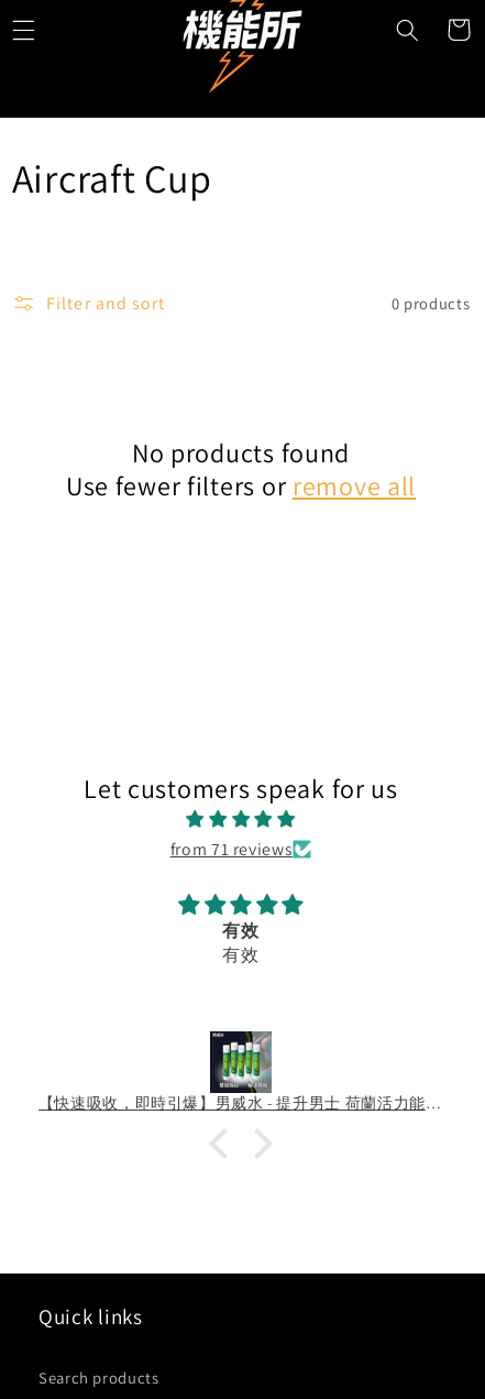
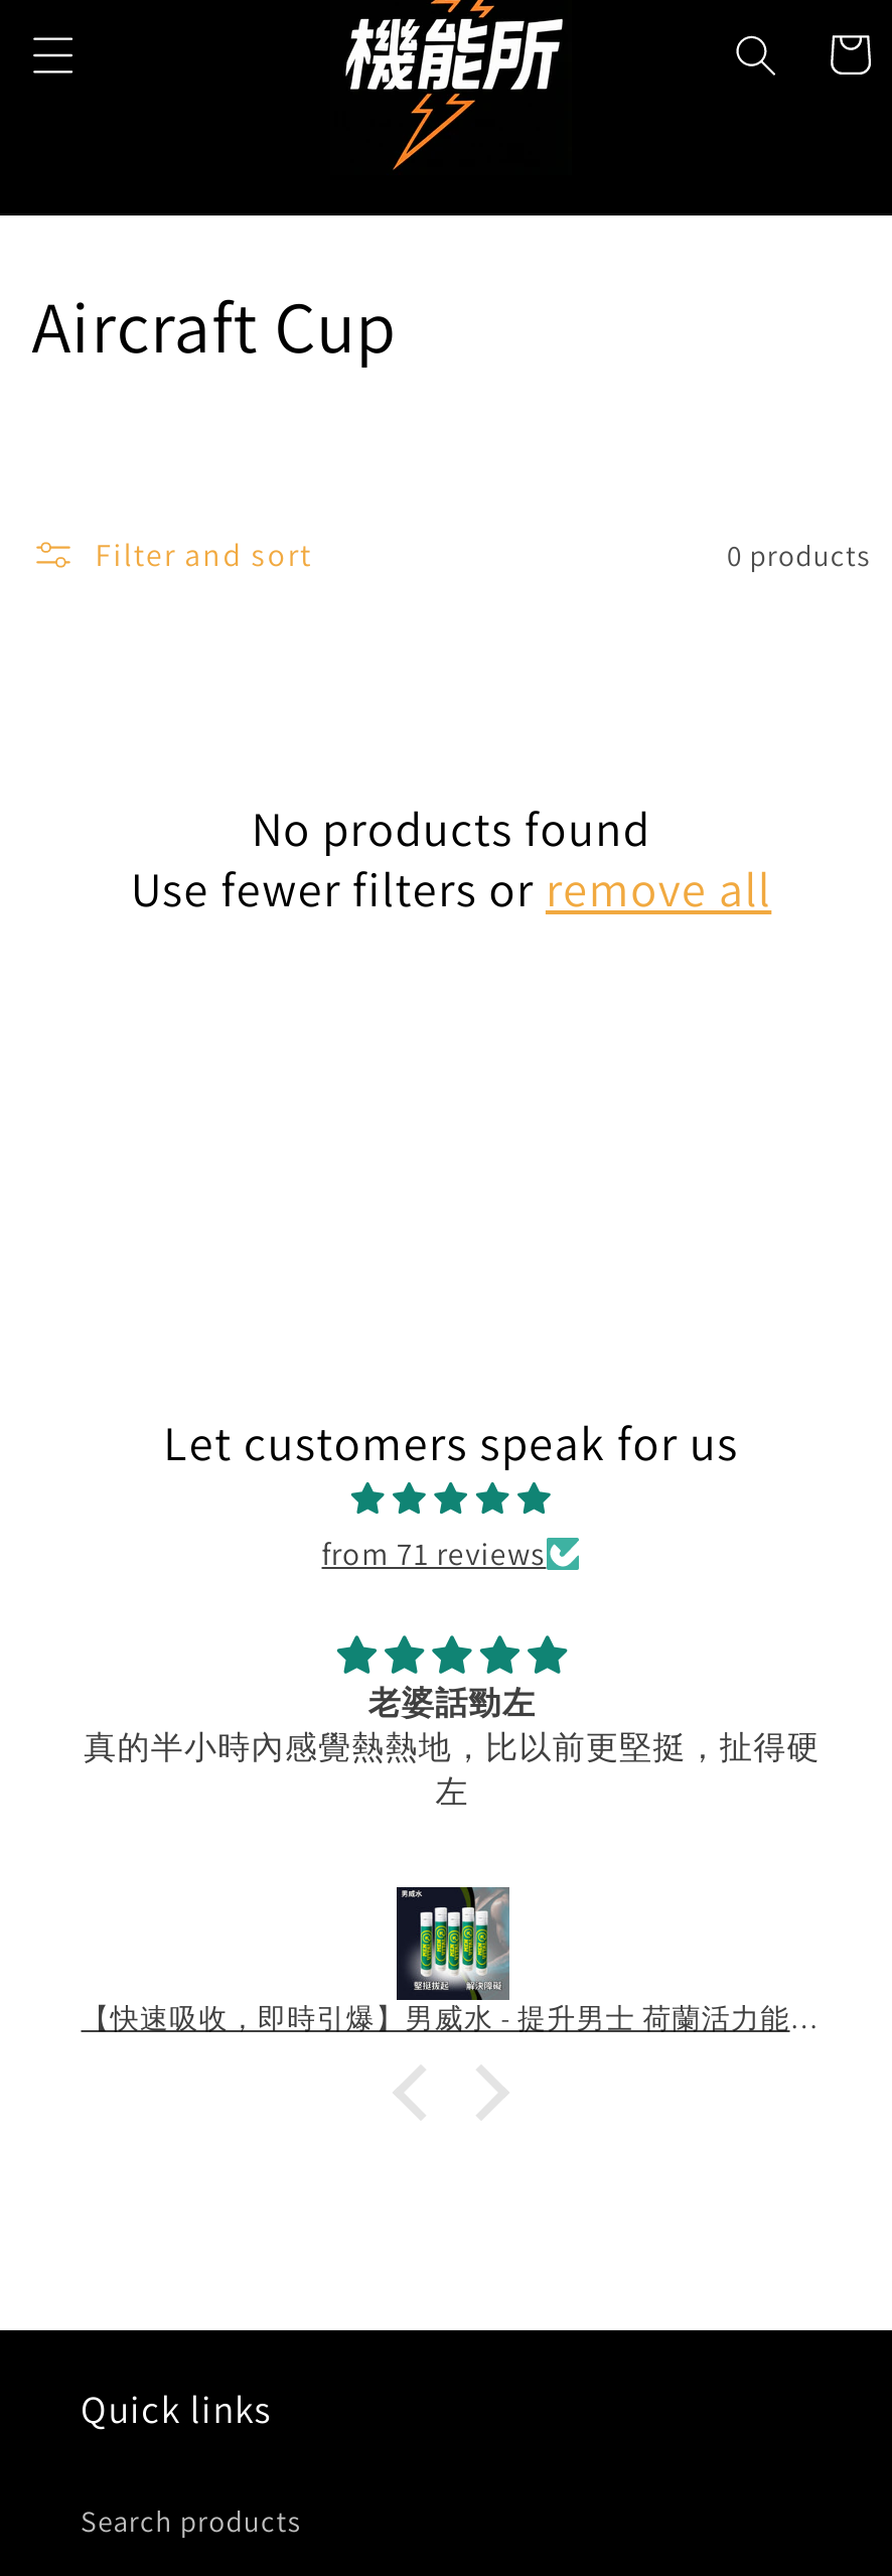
[223,919,259,966] 有效 | 有效 -> [84,1681,820,1812] 老婆話勁左 | 真的半小時內感覺熱熱地，比以前更堅挺，扯得硬 | 左

